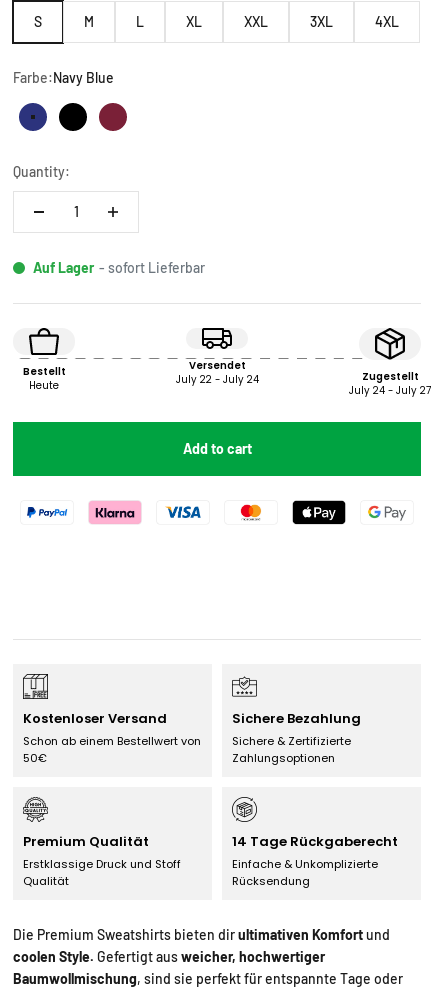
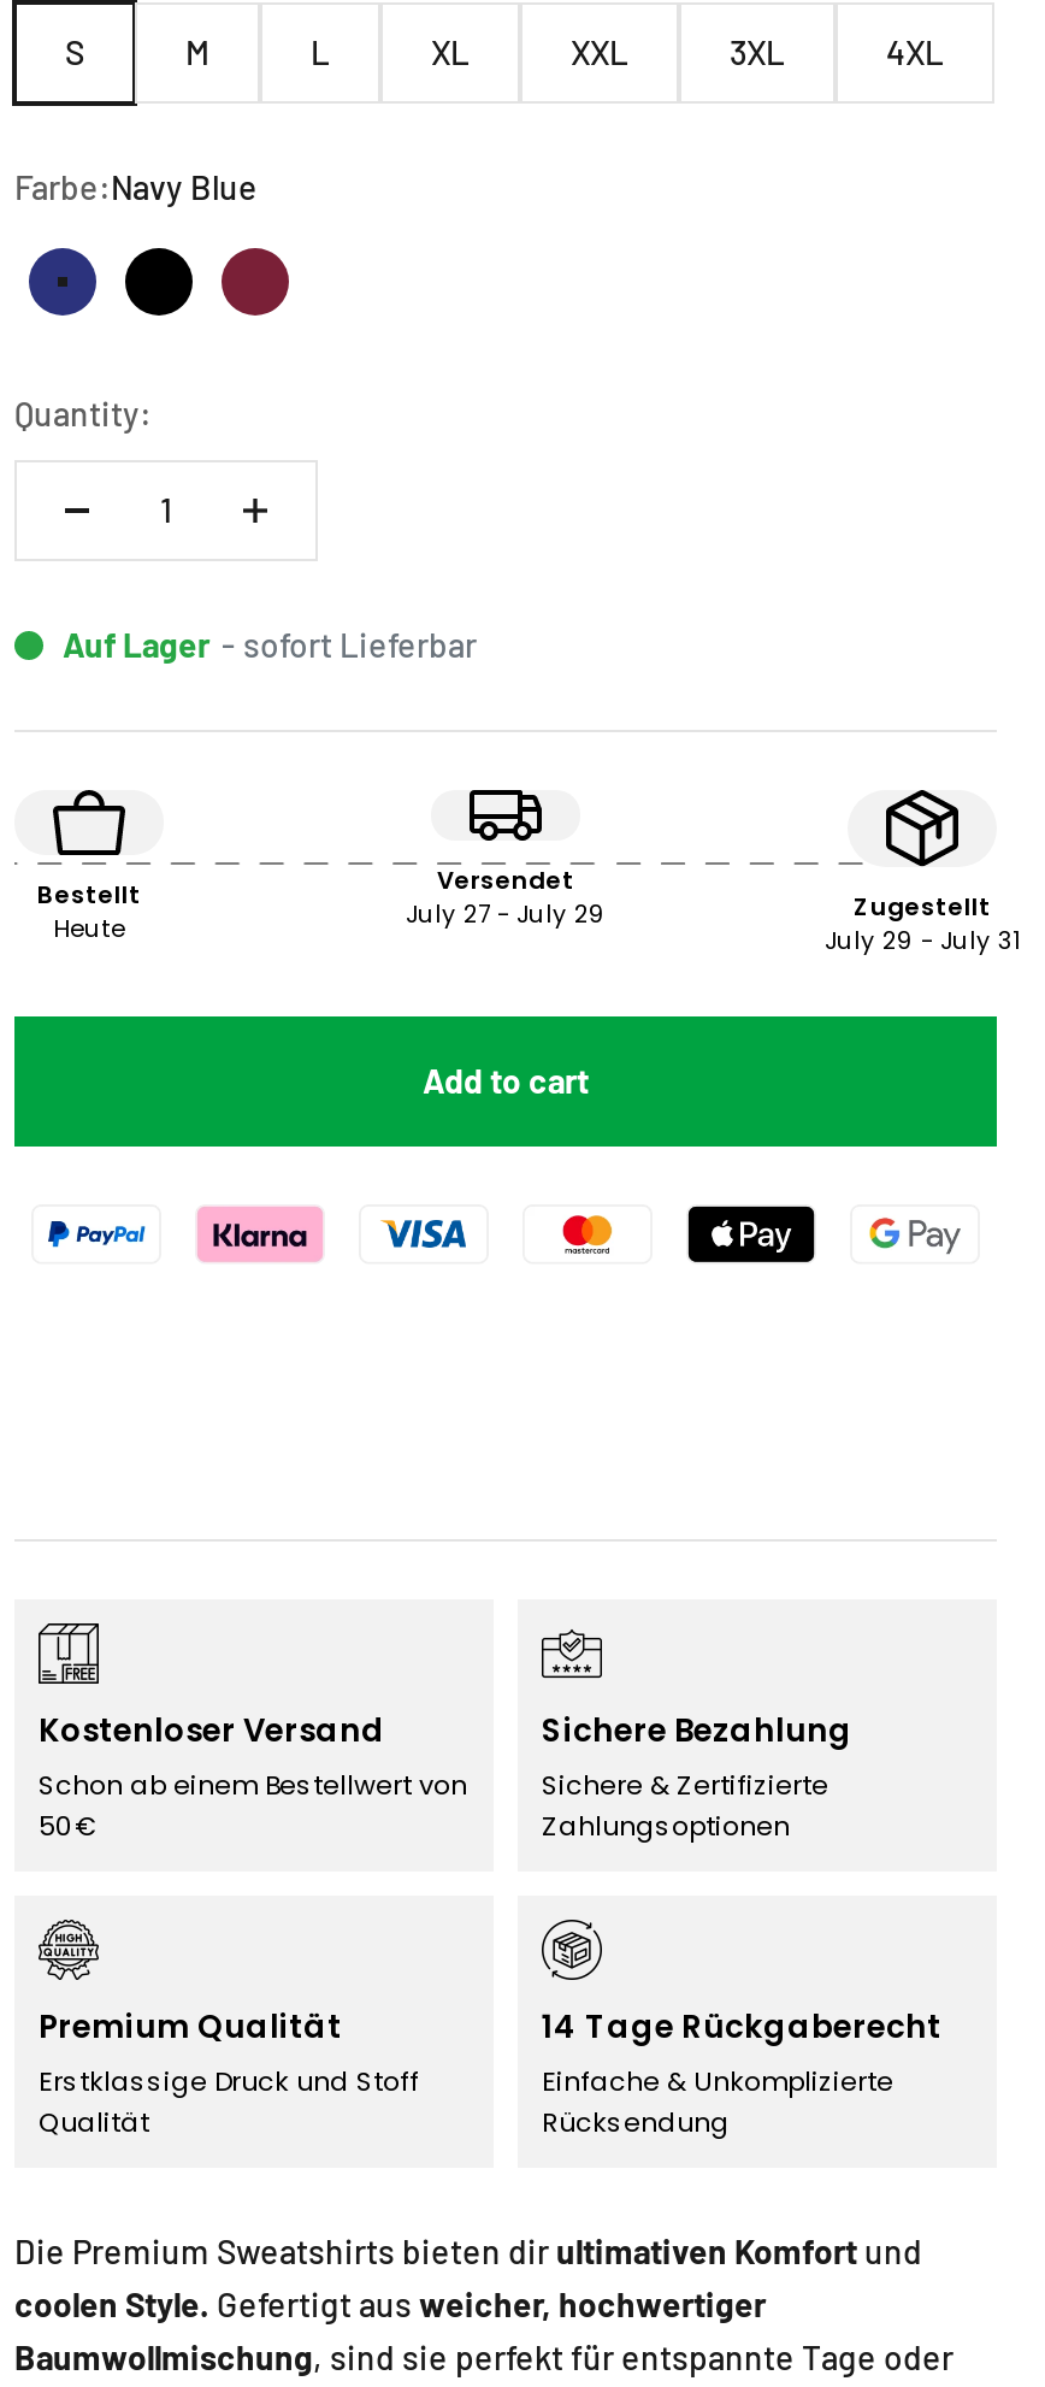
[175,373,258,386] July 22 - July 24 -> [406,898,606,930] July 27 - July 29
[349,384,431,397] July 24 - July 27 -> [825,925,1020,957] July 29 - July 31

